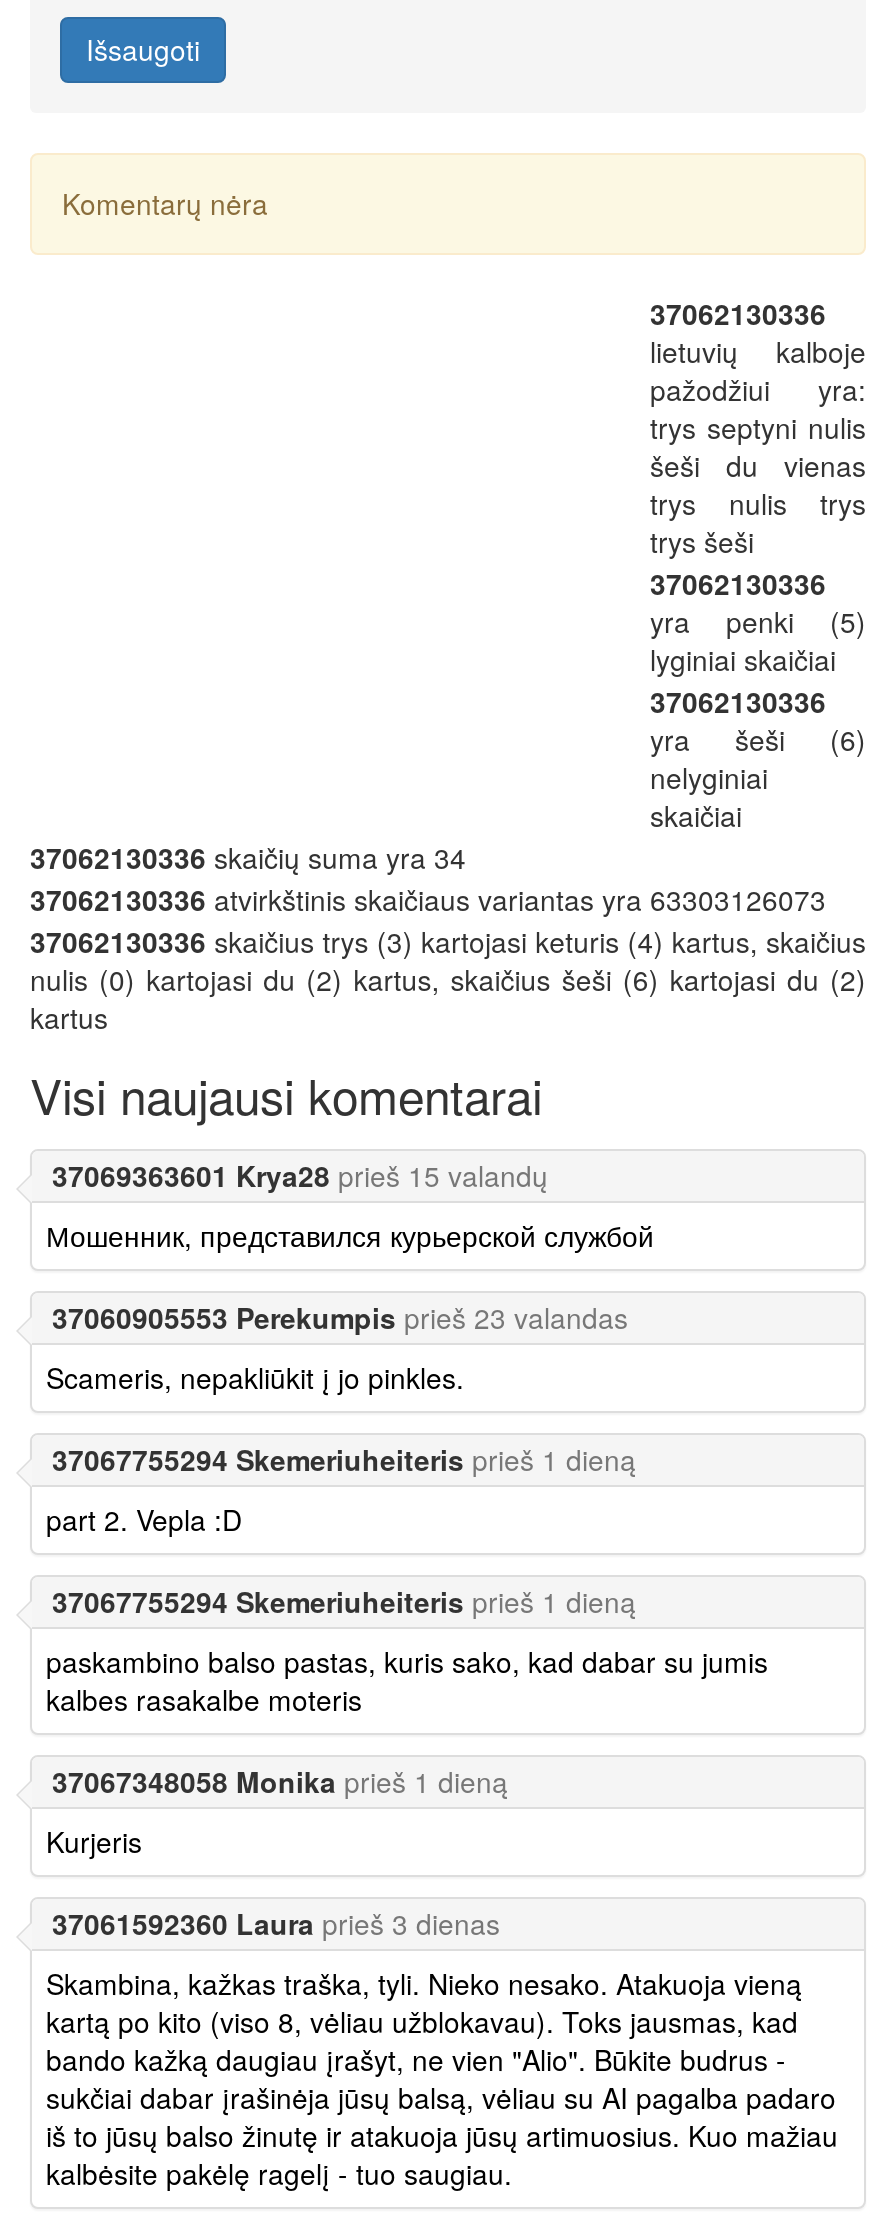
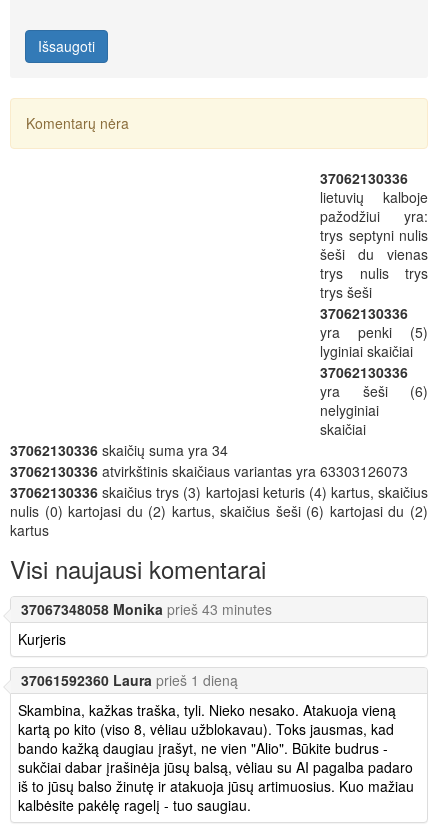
[46,1154,768,1800] 37069363601 Krya28 prieš 15 valandų | Мошенник, представился курьерской службой | 37060905553 Perekumpis prieš 23 valandas | Scameris, nepakliūkit į jo pinkles. | 37067755294 Skemeriuheiteris prieš 1 dieną | part 2. Vepla :D | 37067755294 Skemeriuheiteris prieš 1 dieną | paskambino balso pastas, kuris sako, kad dabar su jumis | kalbes rasakalbe moteris | 37067348058 Monika prieš 1 dieną -> [21,598,272,618] 37067348058 Monika prieš 43 minutes
[52,1902,500,1942] 37061592360 Laura prieš 3 dienas -> [21,669,238,689] 37061592360 Laura prieš 1 dieną

